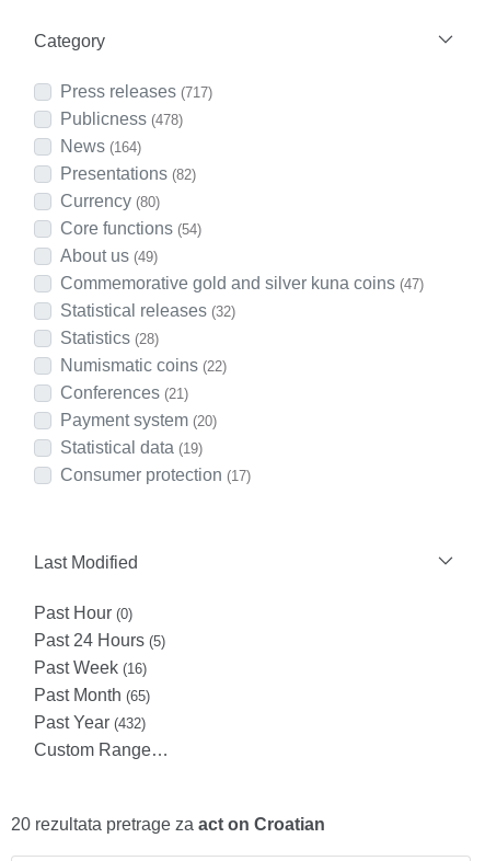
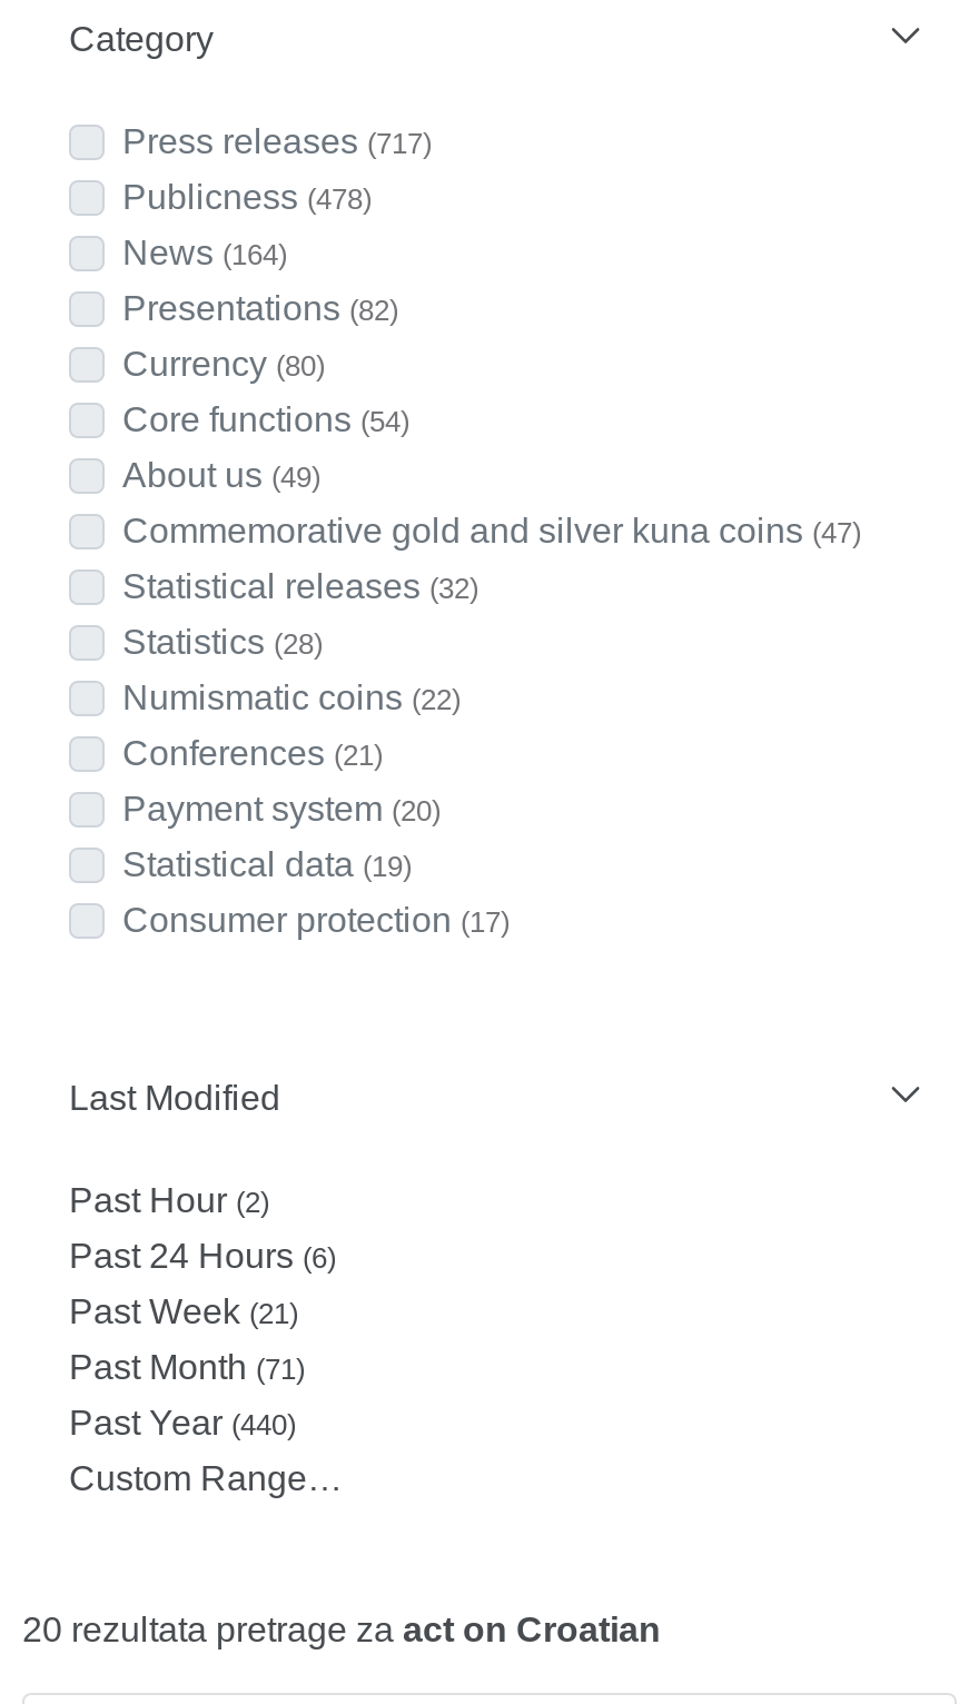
[34,604,132,622] Past Hour (0) -> [69,1181,269,1219] Past Hour (2)
[34,631,165,650] Past 24 Hours (5) -> [69,1237,336,1275] Past 24 Hours (6)
[34,658,147,677] Past Week (16) -> [69,1292,298,1330] Past Week (21)
[34,686,150,704] Past Month (65) -> [69,1348,305,1386] Past Month (71)
[34,713,146,732] Past Year (432) -> [69,1404,296,1442] Past Year (440)

